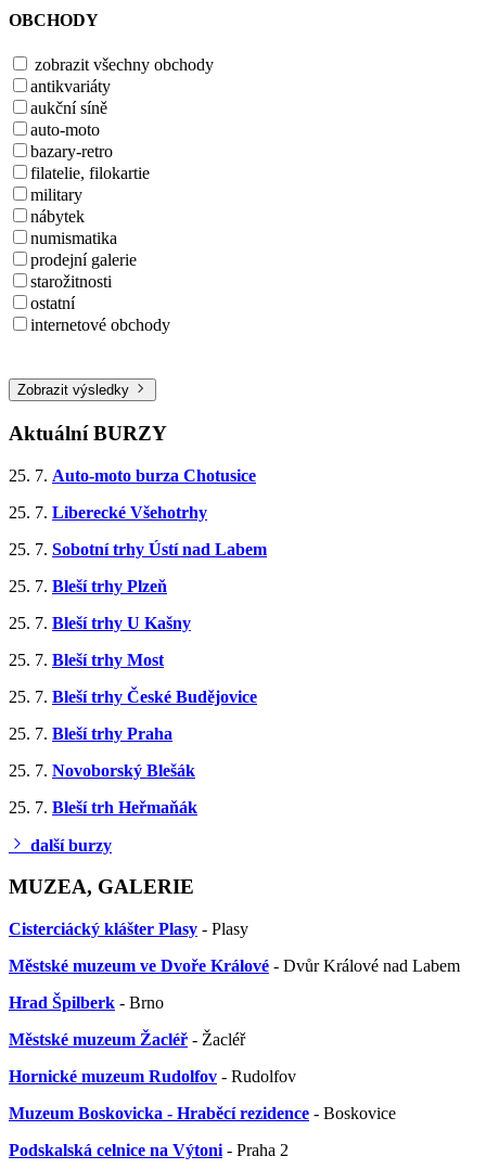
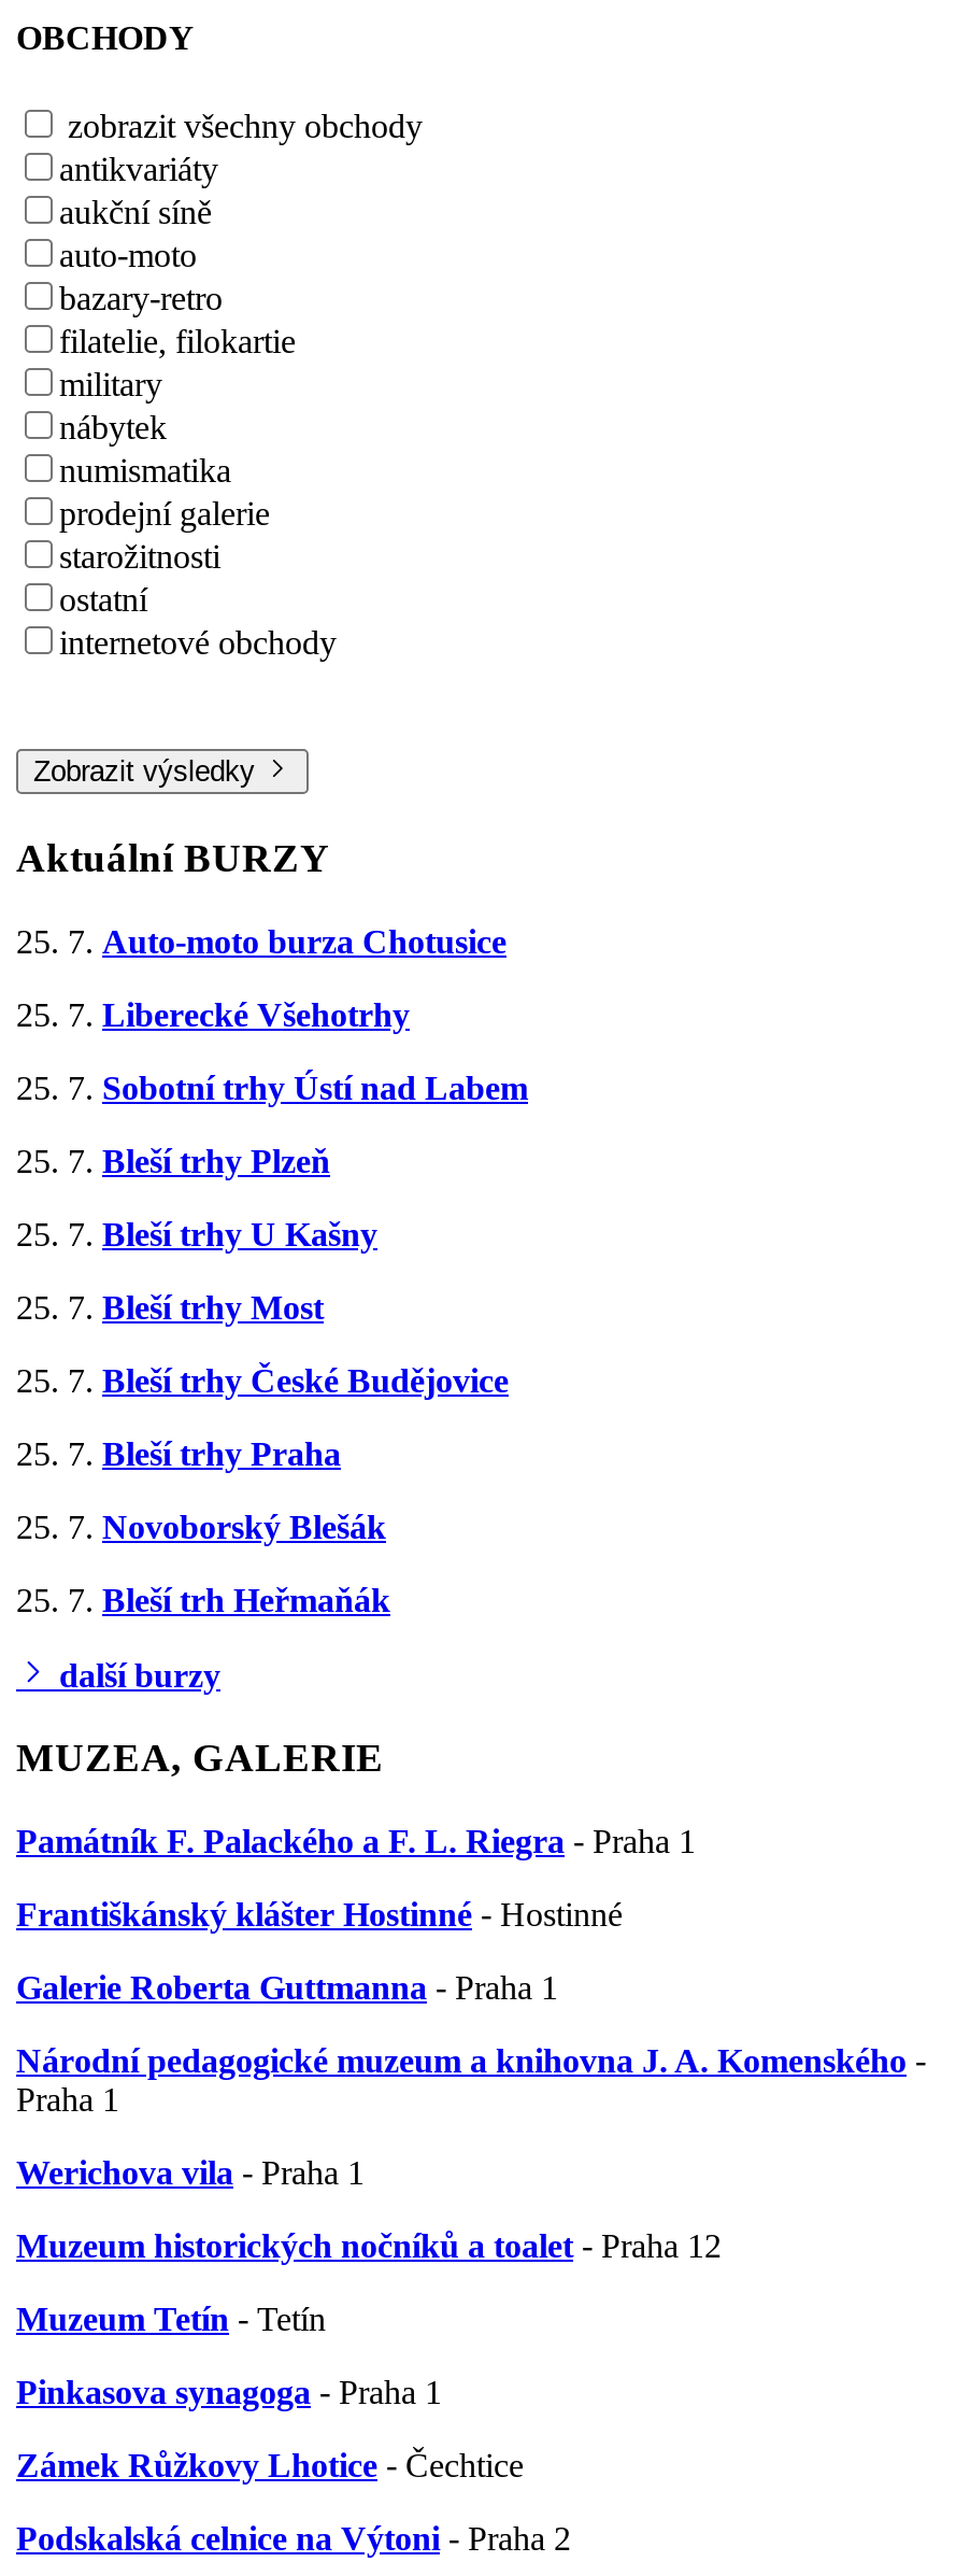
[9,920,460,1122] Cisterciácký klášter Plasy - Plasy | Městské muzeum ve Dvoře Králové - Dvůr Králové nad Labem | Hrad Špilberk - Brno | Městské muzeum Žacléř - Žacléř | Hornické muzeum Rudolfov - Rudolfov | Muzeum Boskovicka - Hraběcí rezidence - Boskovice -> [16,1823,926,2483] Památník F. Palackého a F. L. Riegra - Praha 1 | Františkánský klášter Hostinné - Hostinné | Galerie Roberta Guttmanna - Praha 1 | Národní pedagogické muzeum a knihovna J. A. Komenského - | Praha 1 | Werichova vila - Praha 1 | Muzeum historických nočníků a toalet - Praha 12 | Muzeum Tetín - Tetín | Pinkasova synagoga - Praha 1 | Zámek Růžkovy Lhotice - Čechtice

